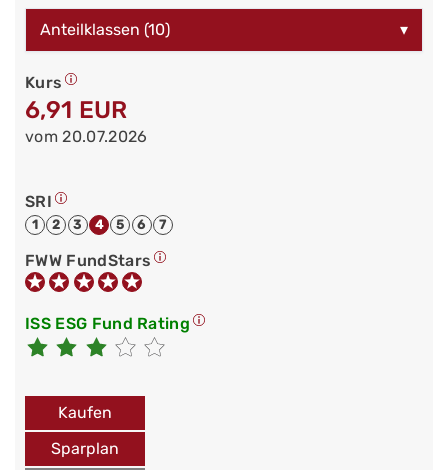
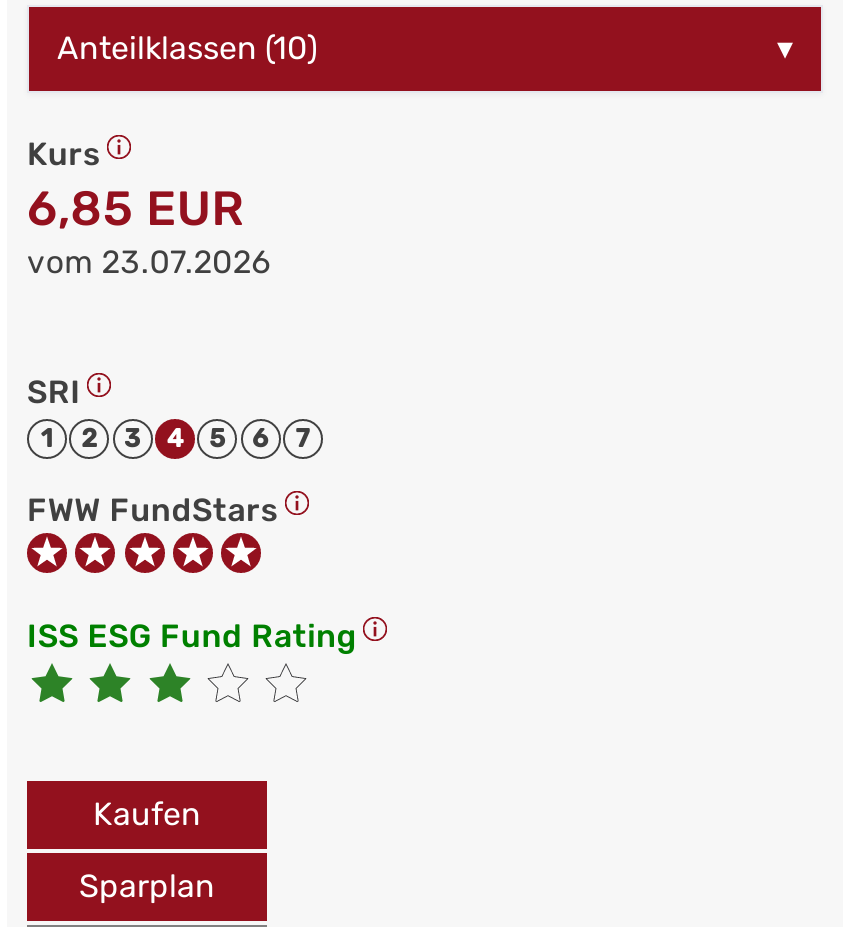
[25,96,128,124] 6,91 EUR -> [27,181,244,237] 6,85 EUR
[25,127,147,146] vom 20.07.2026 -> [27,243,272,281] vom 23.07.2026

